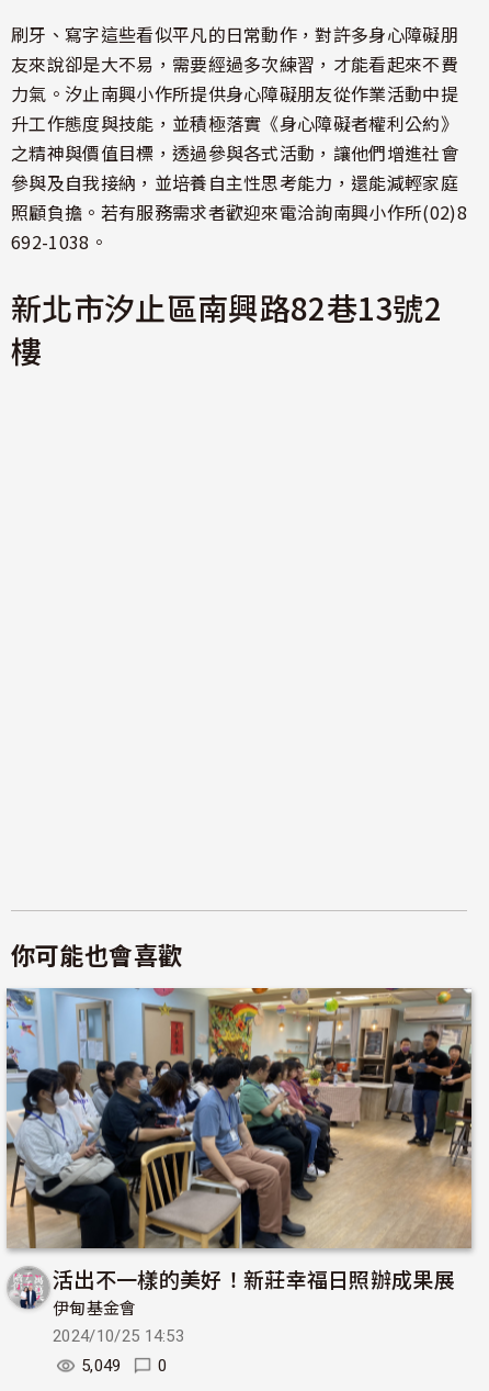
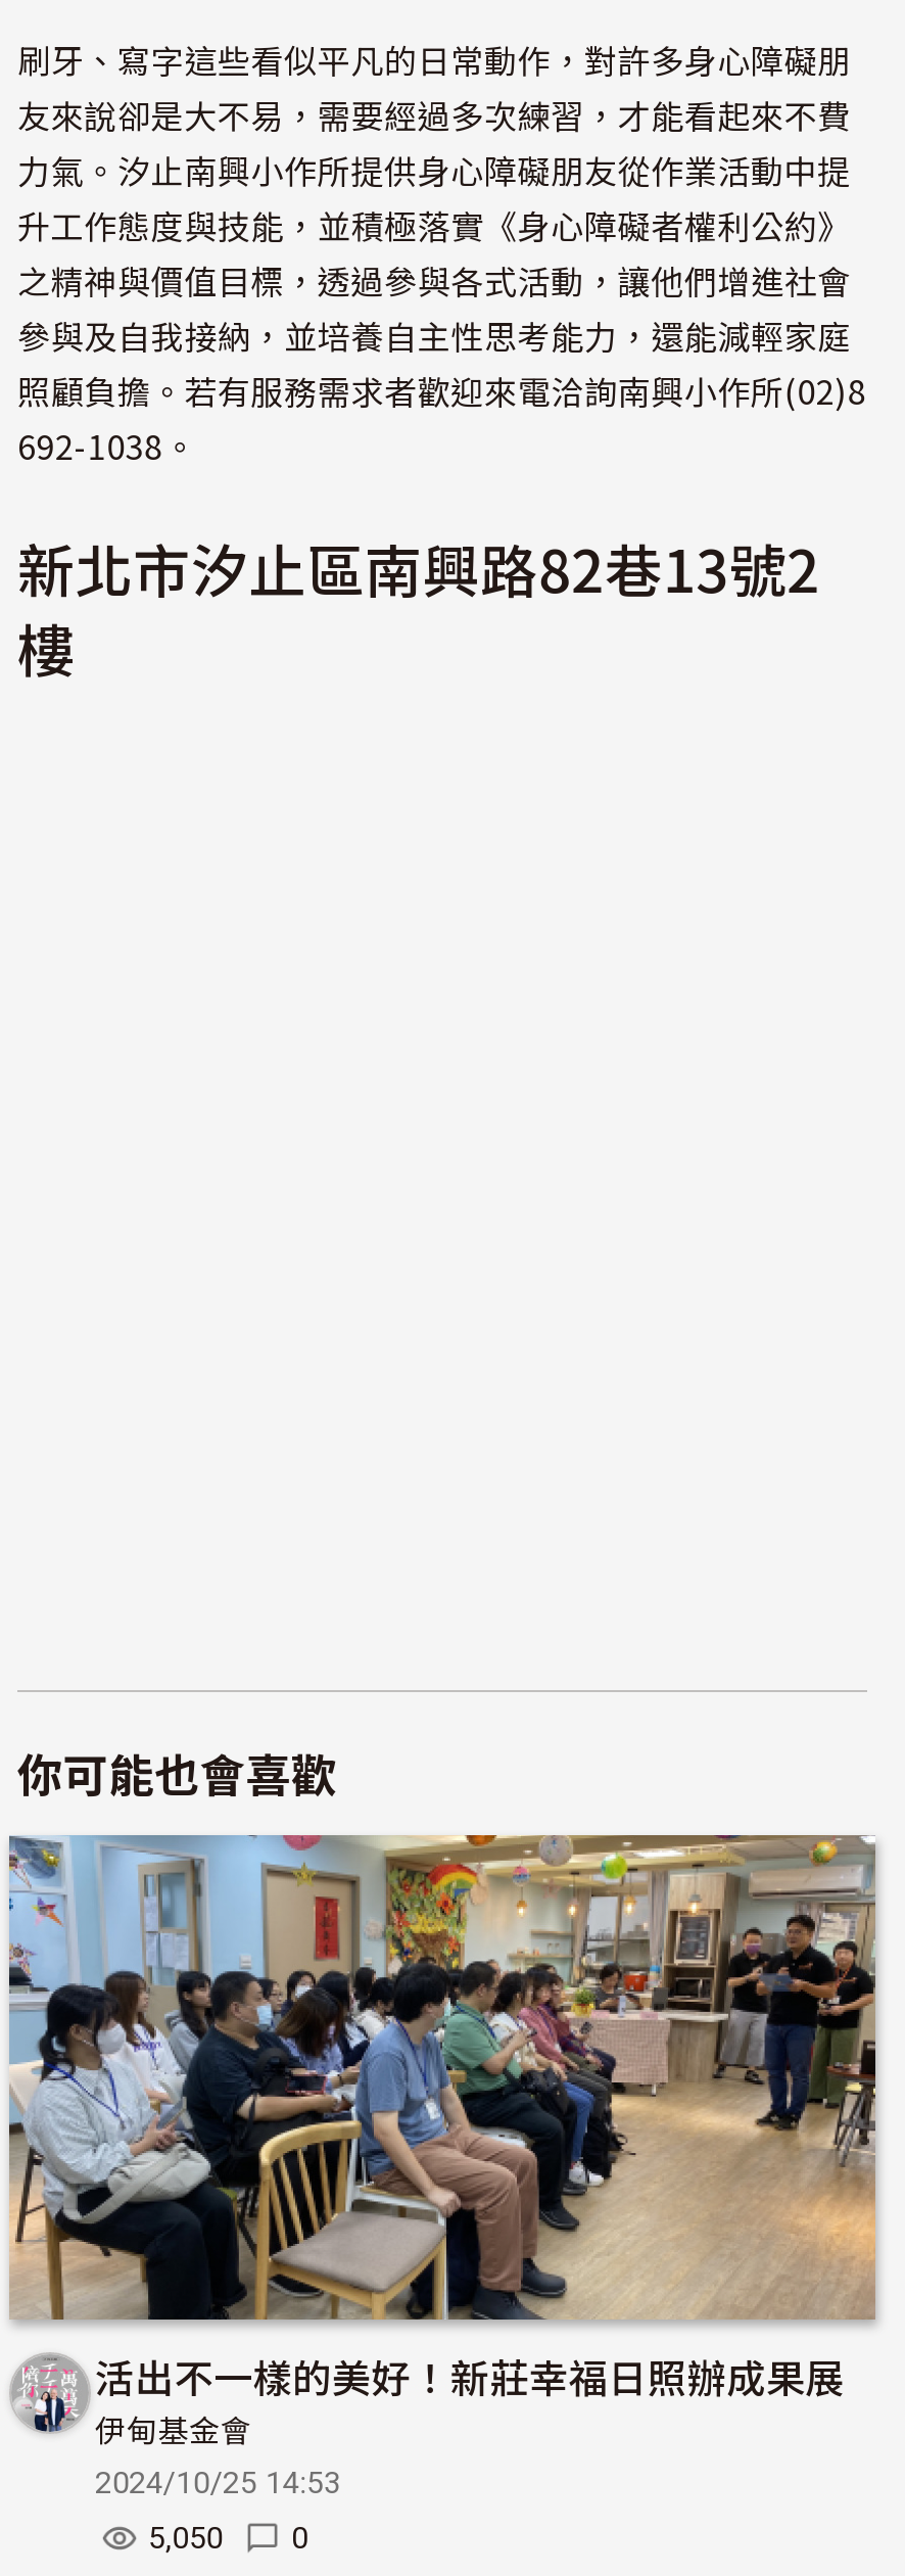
[81,1356,167,1376] 5,049 0 -> [148,2520,308,2557] 5,050 0

